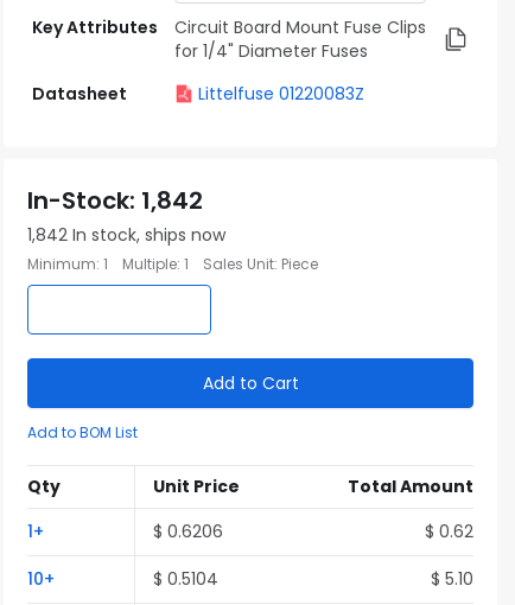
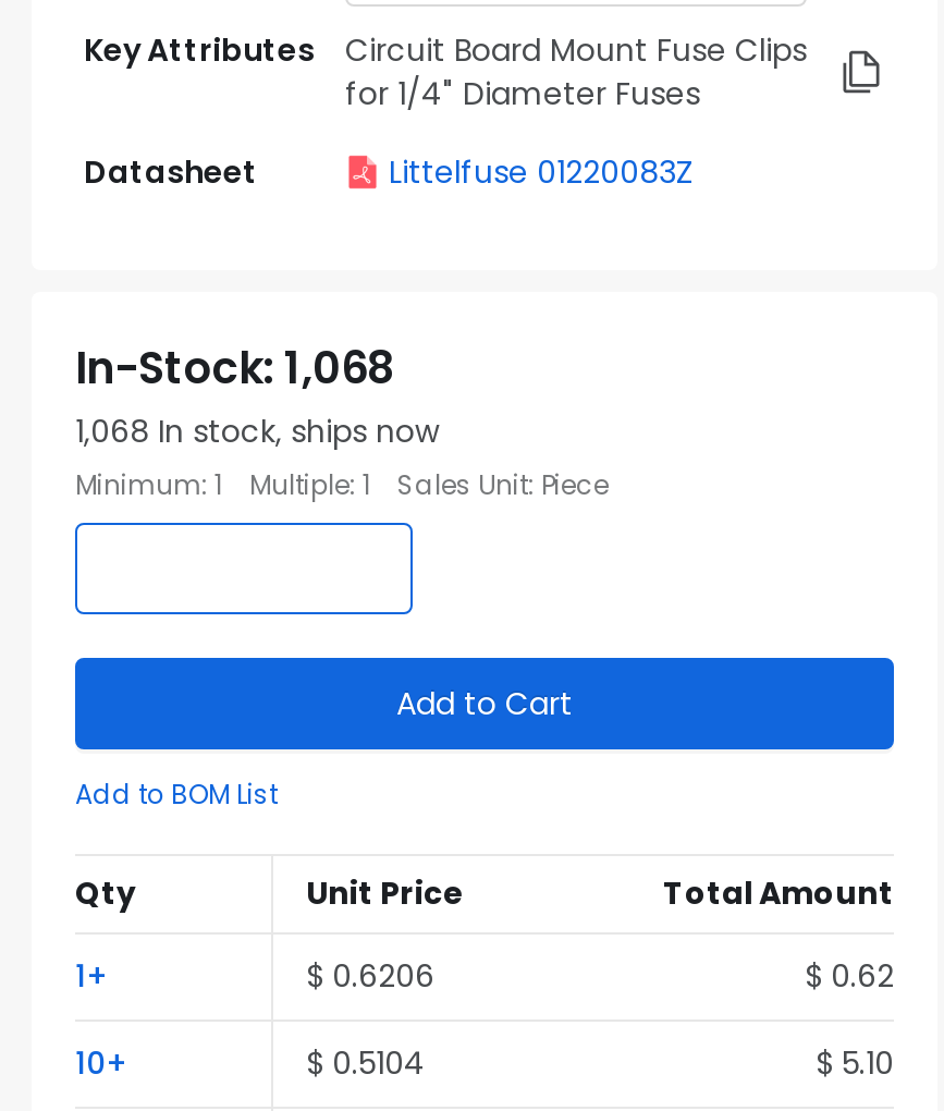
[27,184,203,217] In-Stock: 1,842 -> [75,338,395,399] In-Stock: 1,068
[27,223,225,247] 1,842 In stock, ships now -> [75,410,439,453] 1,068 In stock, ships now

